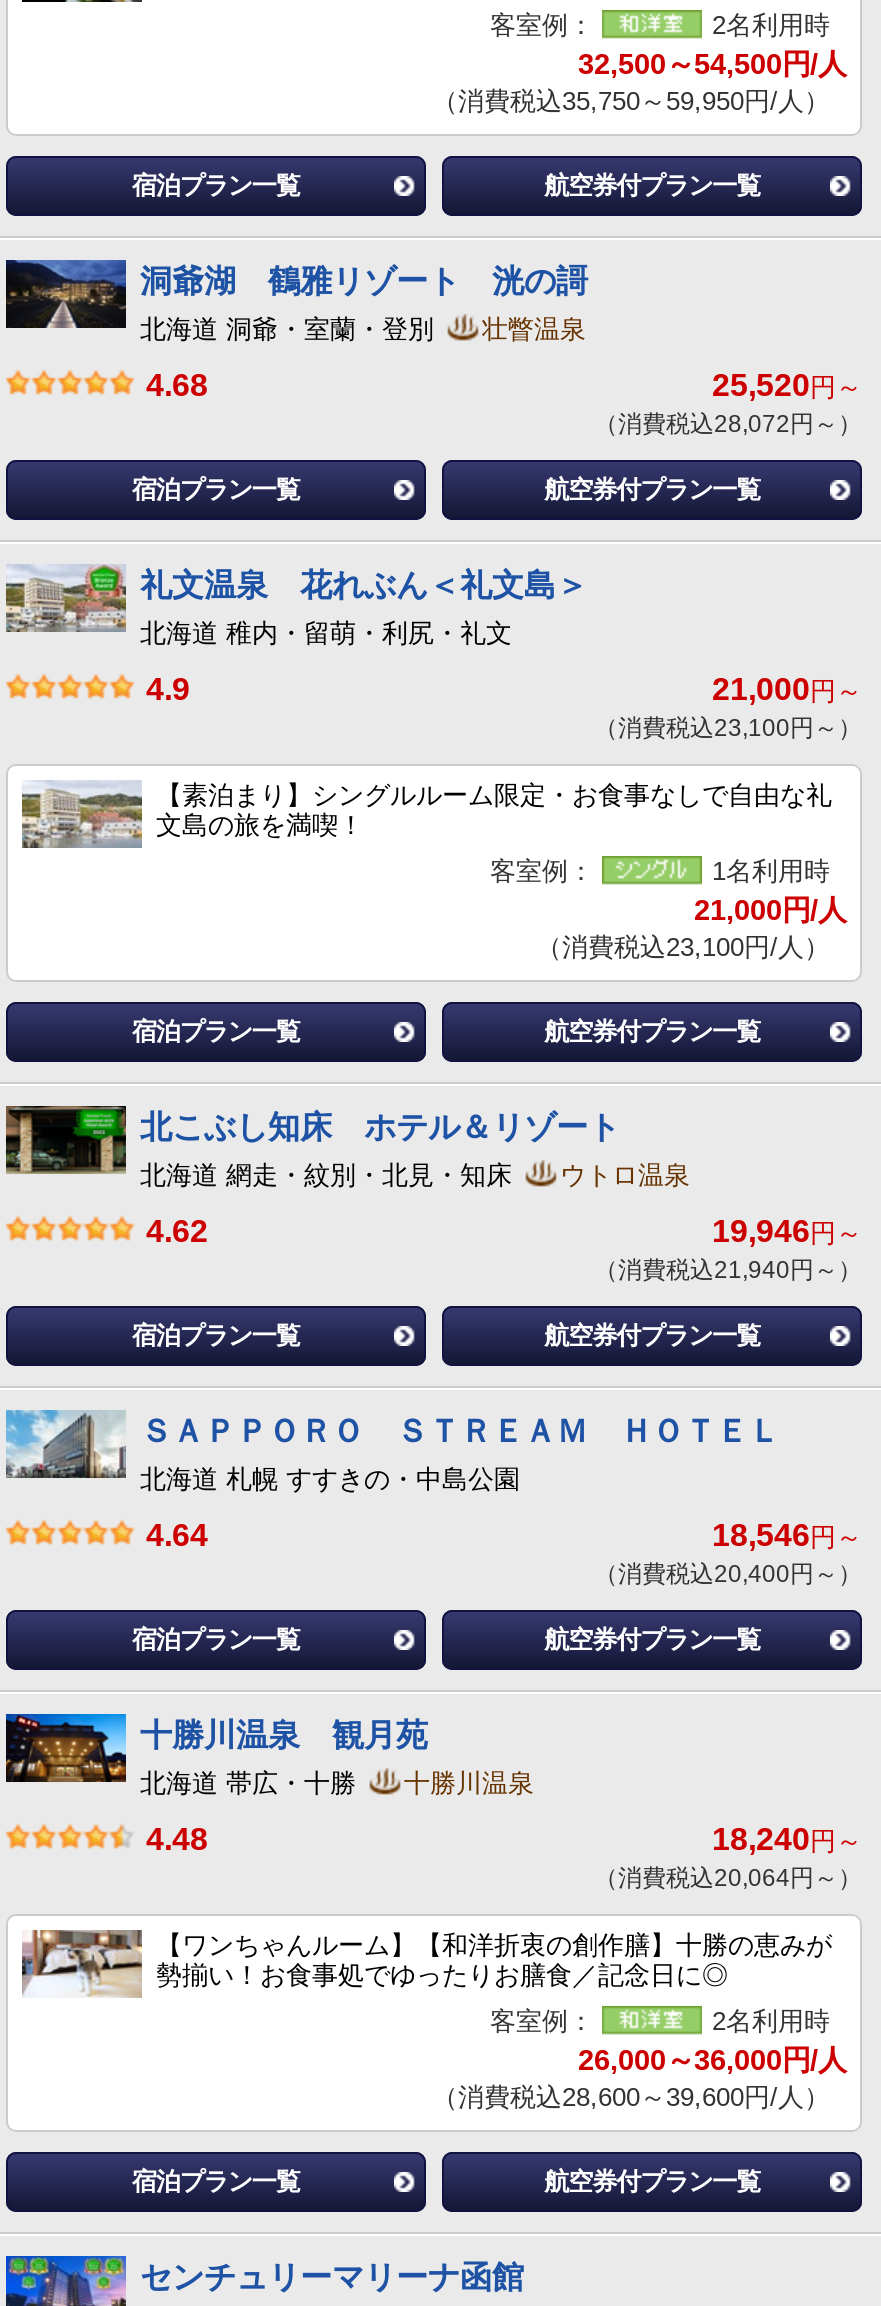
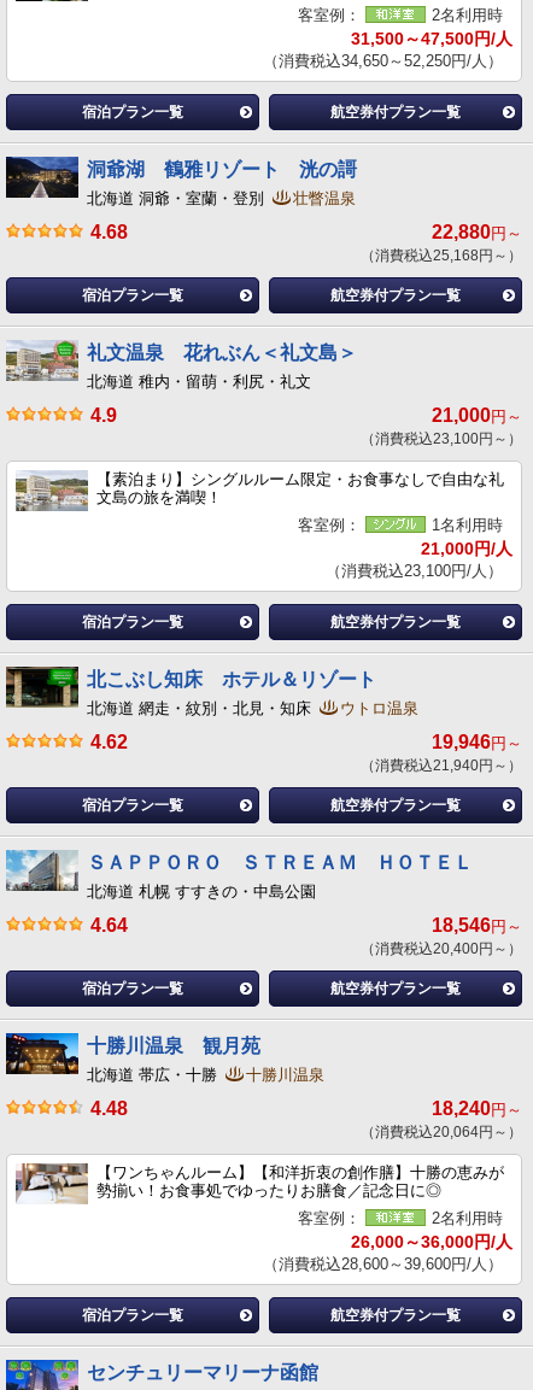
[578,48,846,80] 32,500～54,500円/人 -> [351,29,512,48] 31,500～47,500円/人
[432,86,830,116] （消費税込35,750～59,950円/人） -> [263,52,503,70] （消費税込34,650～52,250円/人）
[712,368,862,402] 25,520円～ -> [432,222,522,242] 22,880円～
[594,410,862,438] （消費税込28,072円～） -> [361,247,522,264] （消費税込25,168円～）

